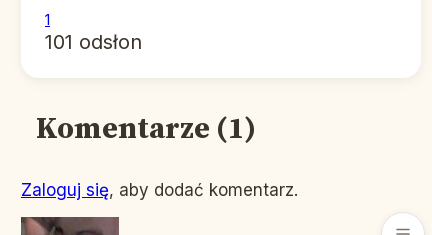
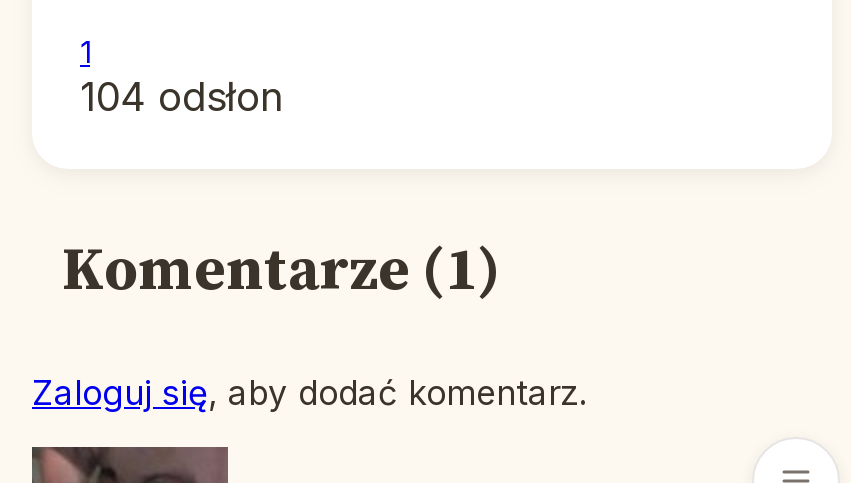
[45,30,142,54] 101 odsłon -> [80,73,284,121] 104 odsłon

